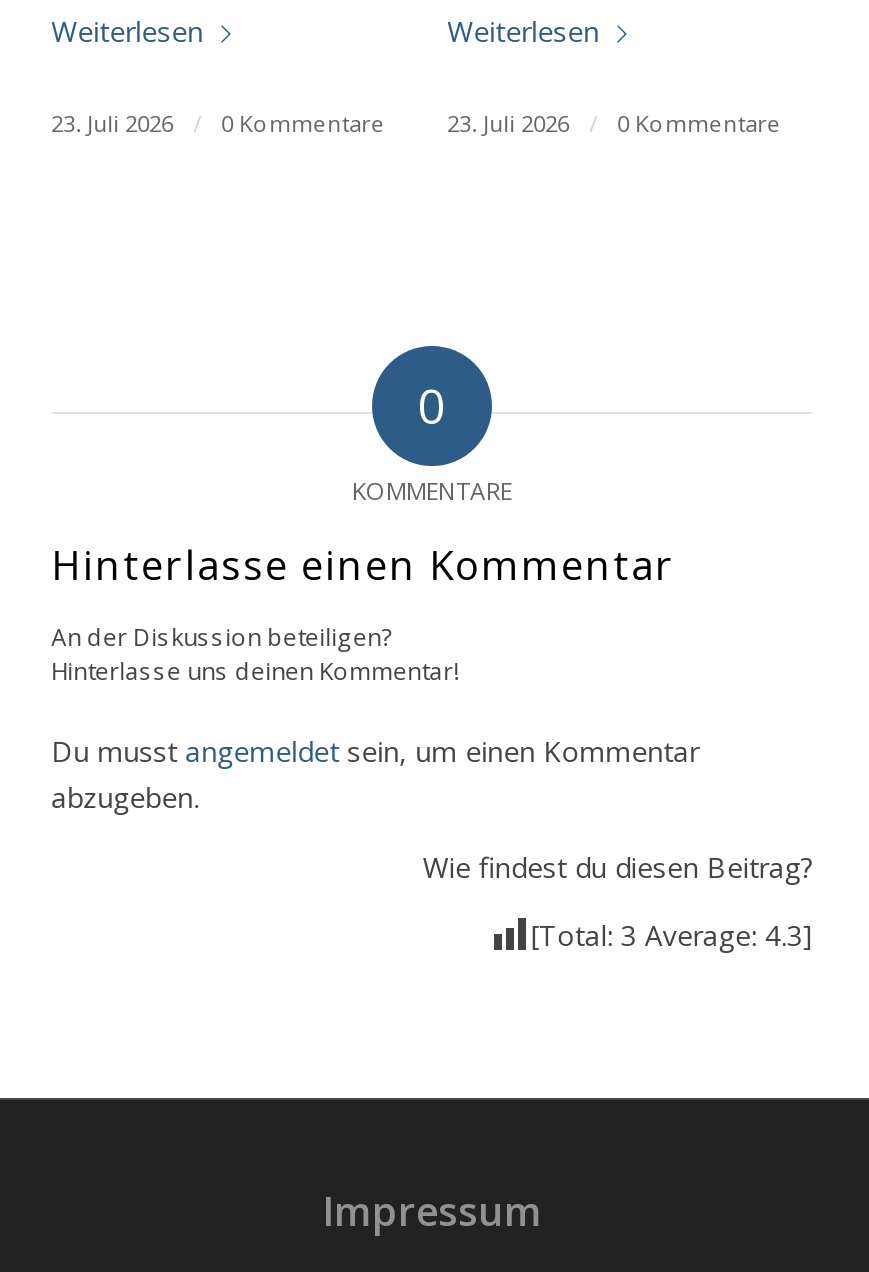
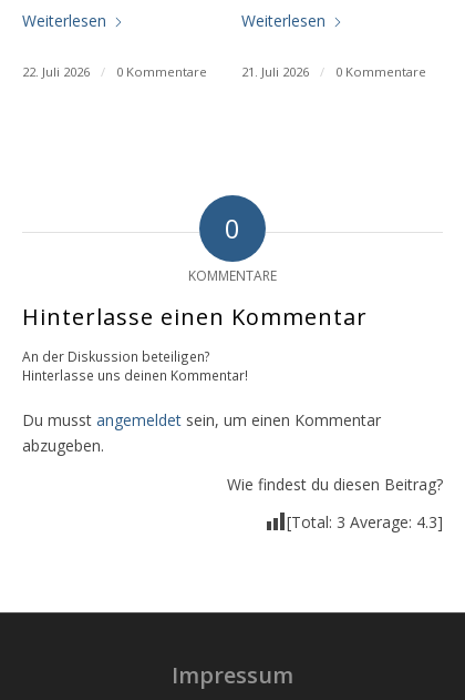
[51,108,173,138] 23. Juli 2026 -> [22,63,89,80] 22. Juli 2026
[447,108,569,138] 23. Juli 2026 -> [241,63,308,80] 21. Juli 2026

